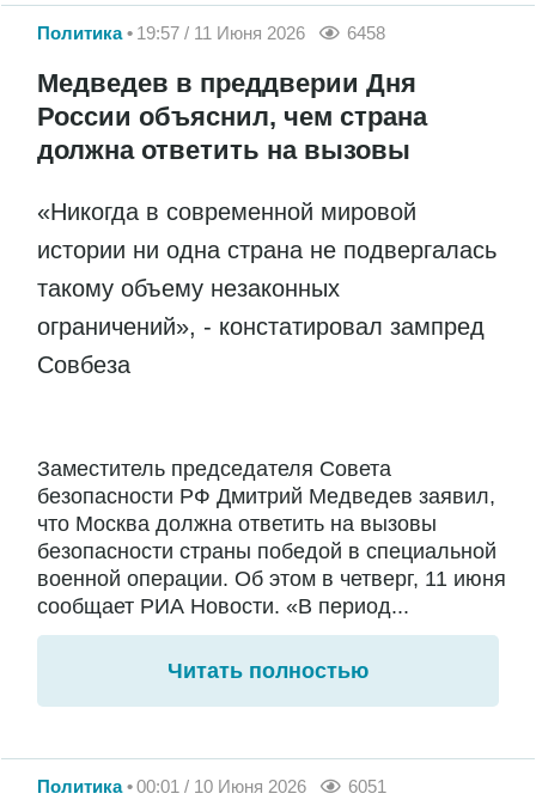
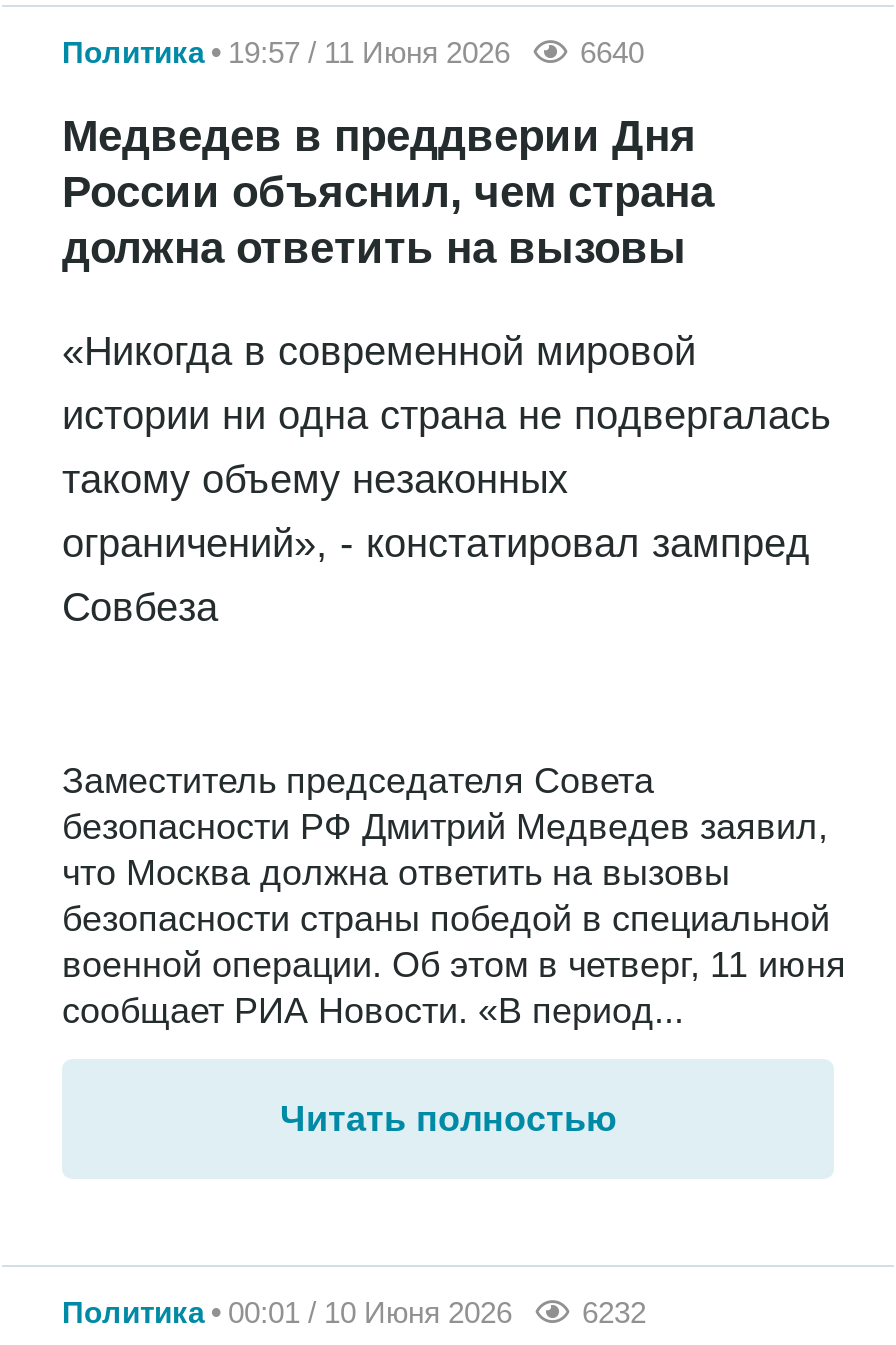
[347,22,385,43] 6458 -> [580,35,644,69] 6640
[348,776,386,796] 6051 -> [582,1295,646,1329] 6232

